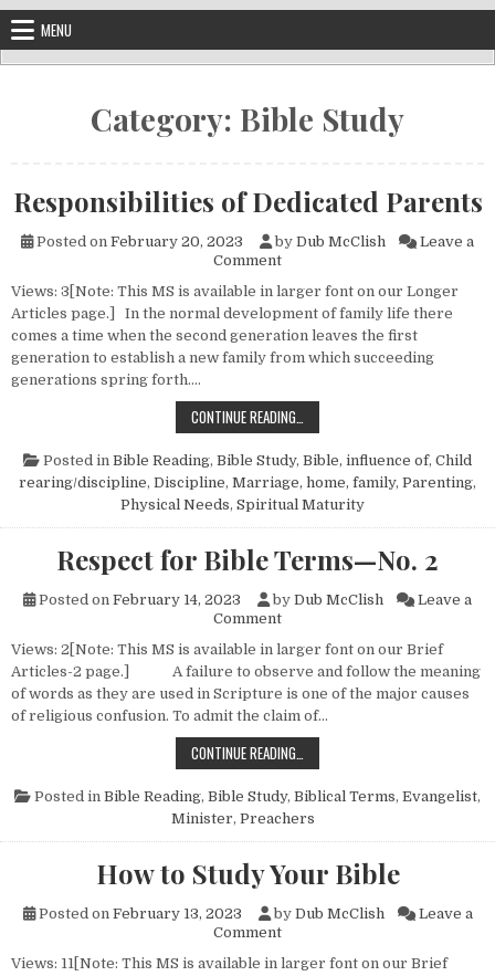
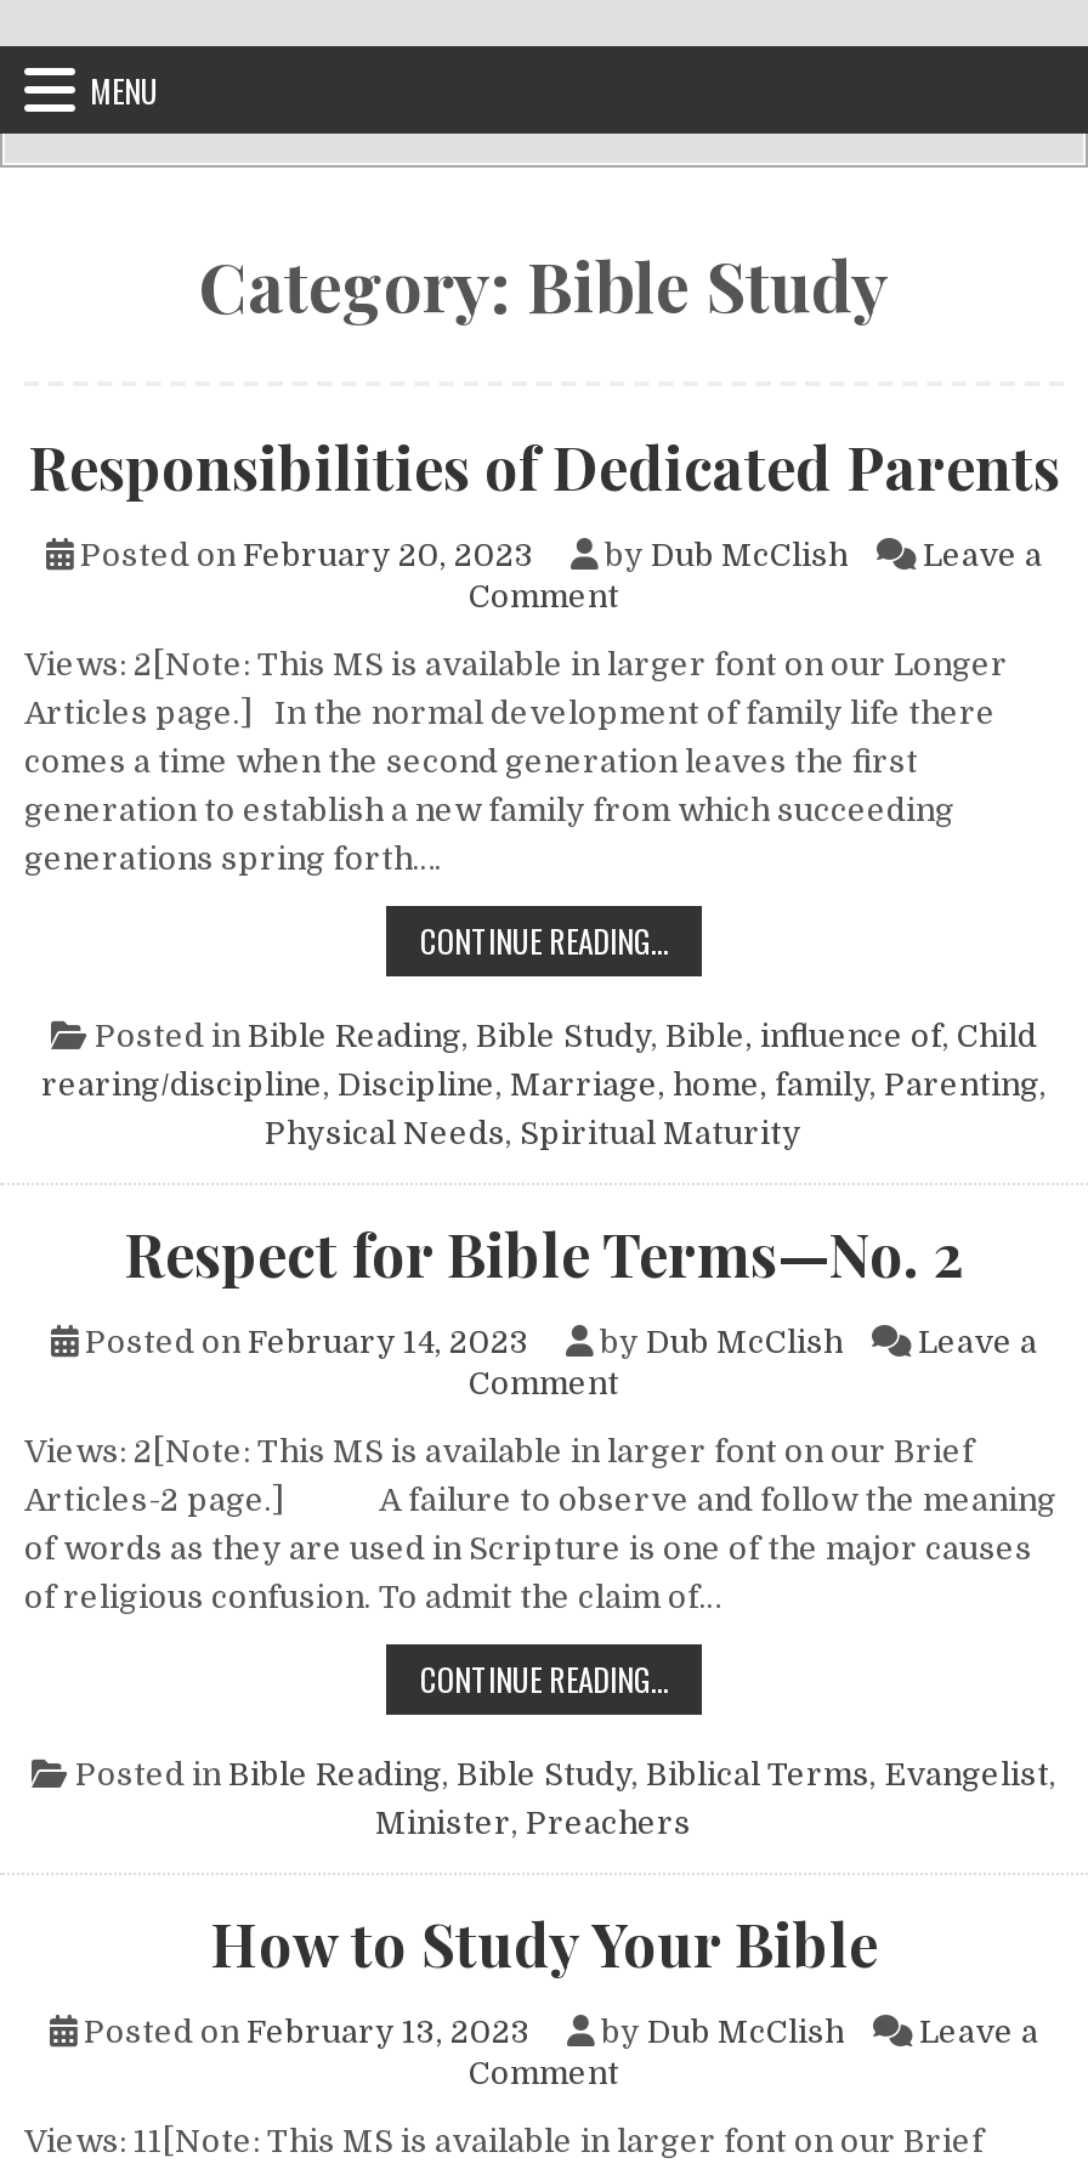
[11,283,459,300] Views: 3[Note: This MS is available in larger font on our Longer -> [24,646,1008,683] Views: 2[Note: This MS is available in larger font on our Longer

